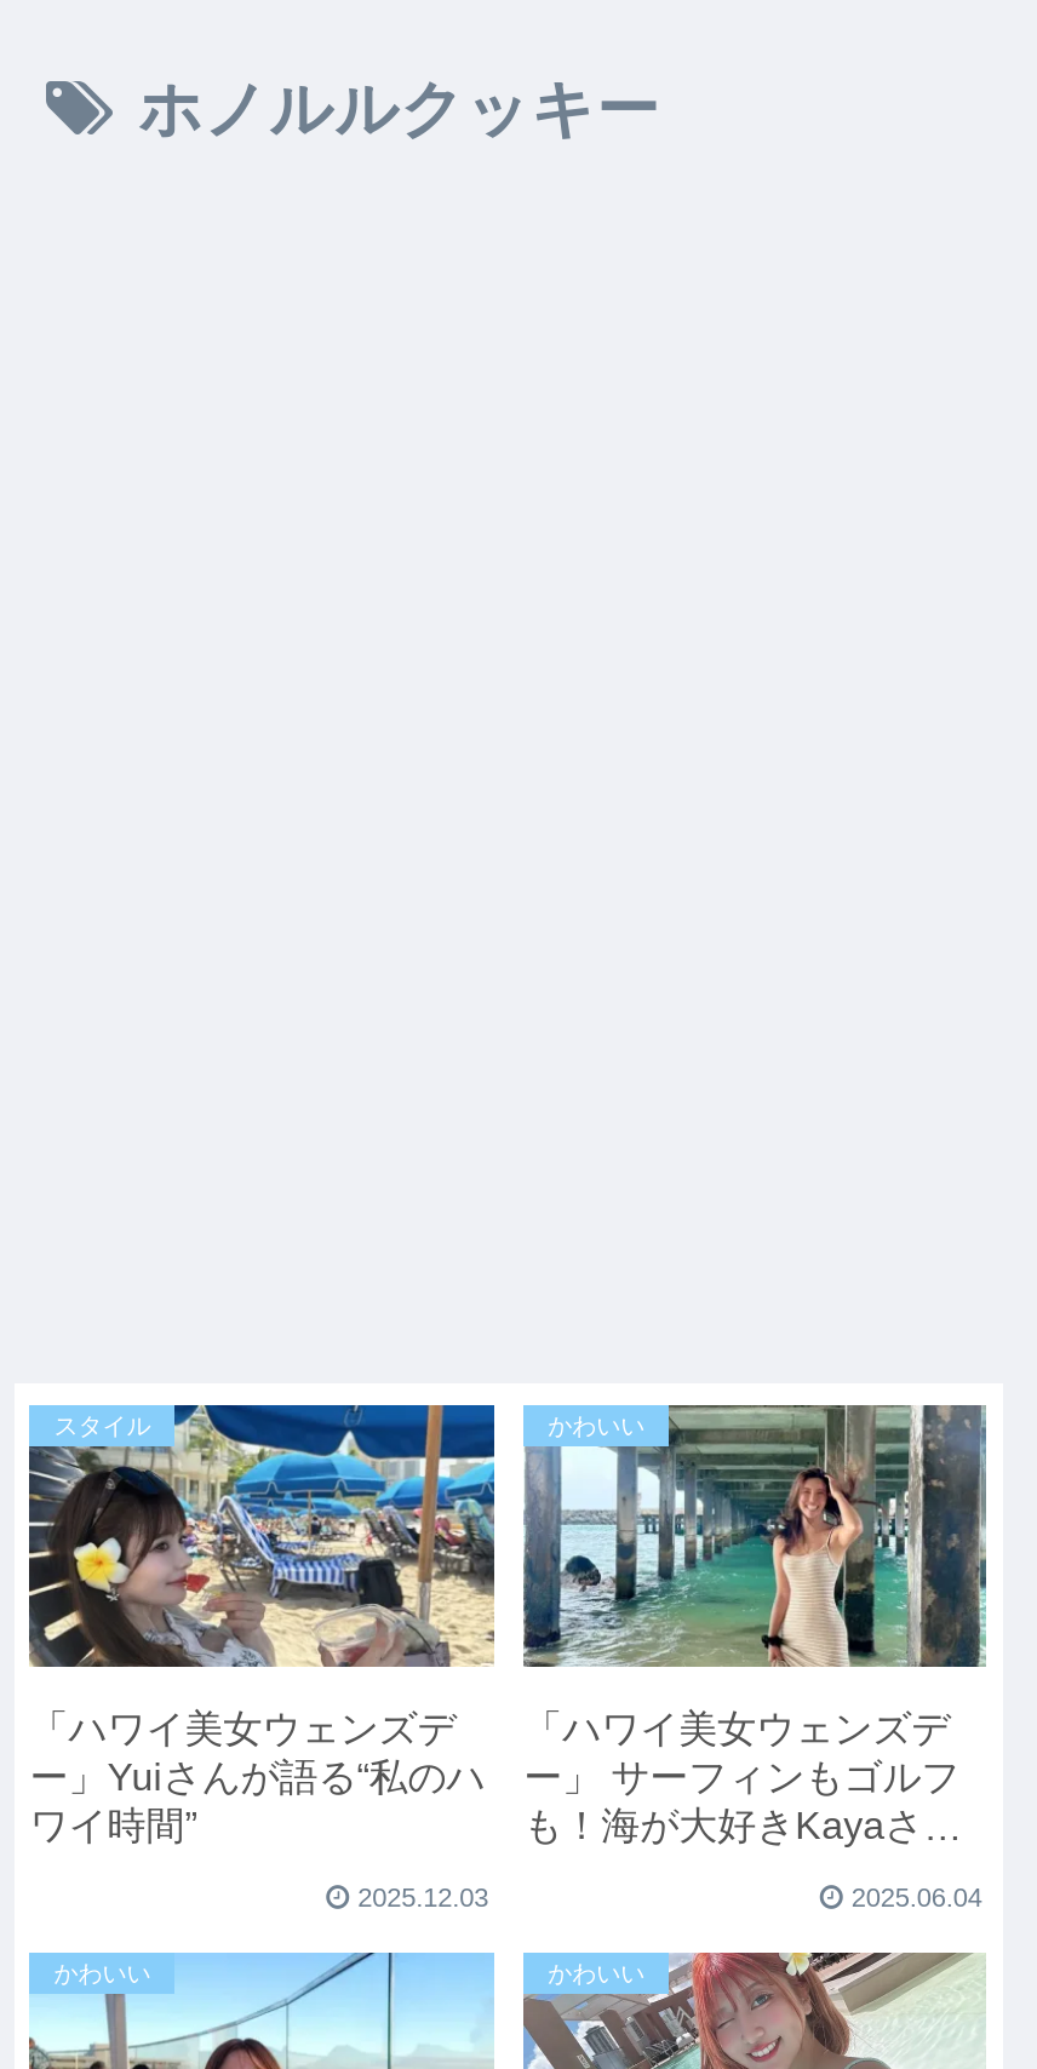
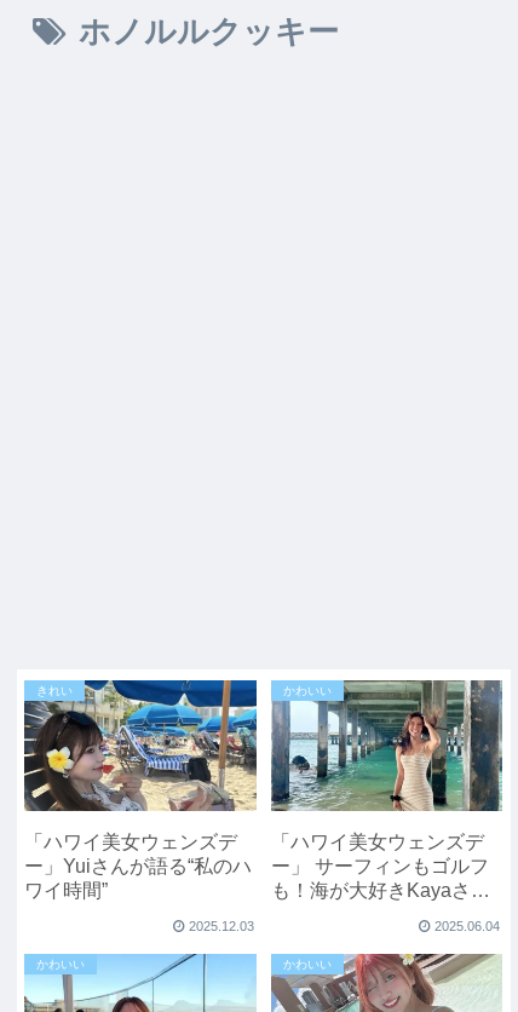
[54,1412,151,1439] スタイル -> [37,684,73,697] きれい

